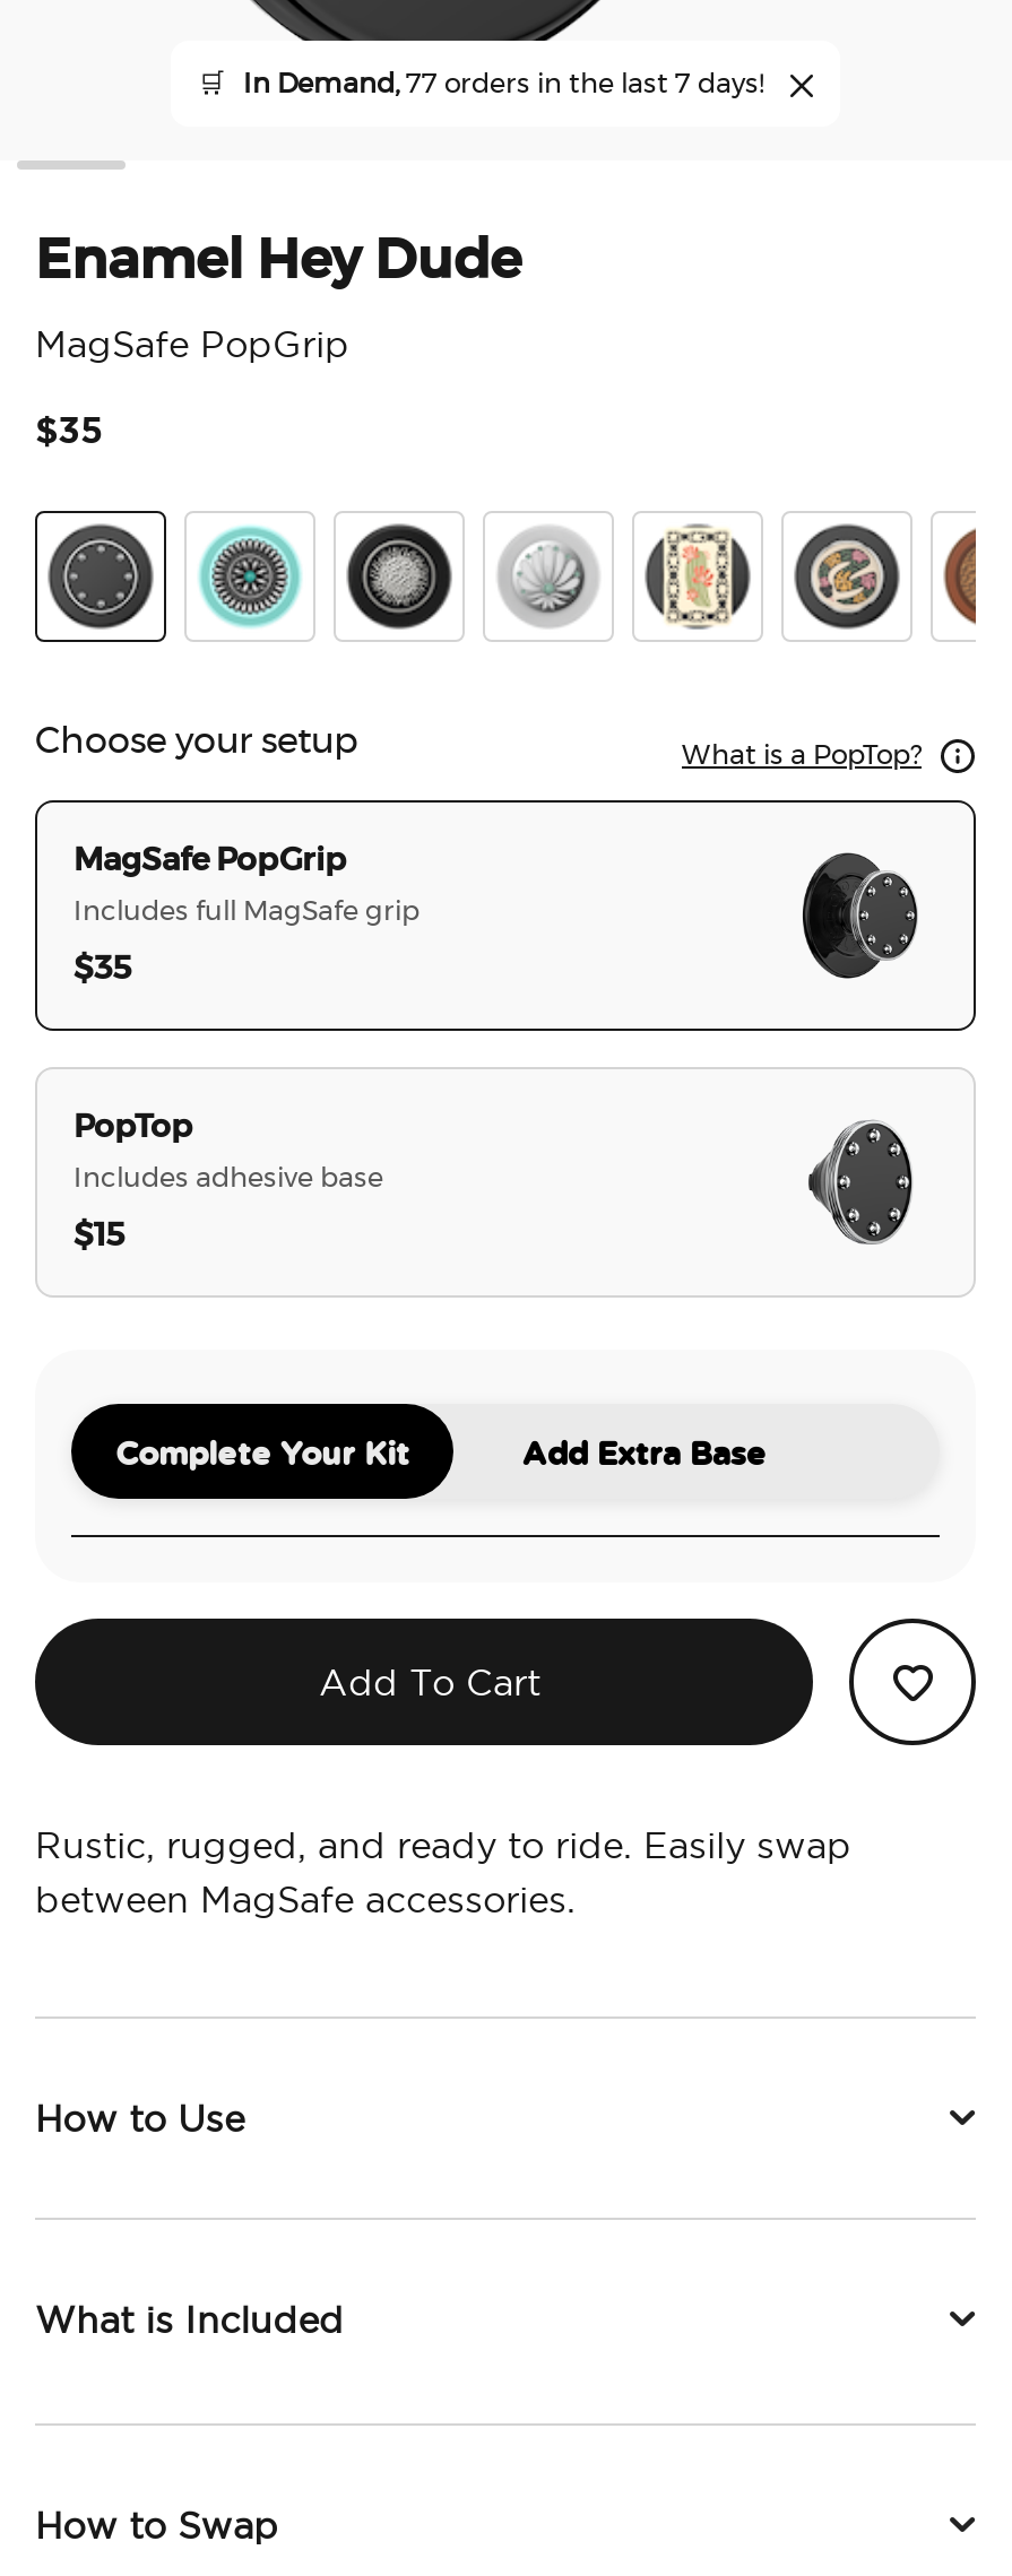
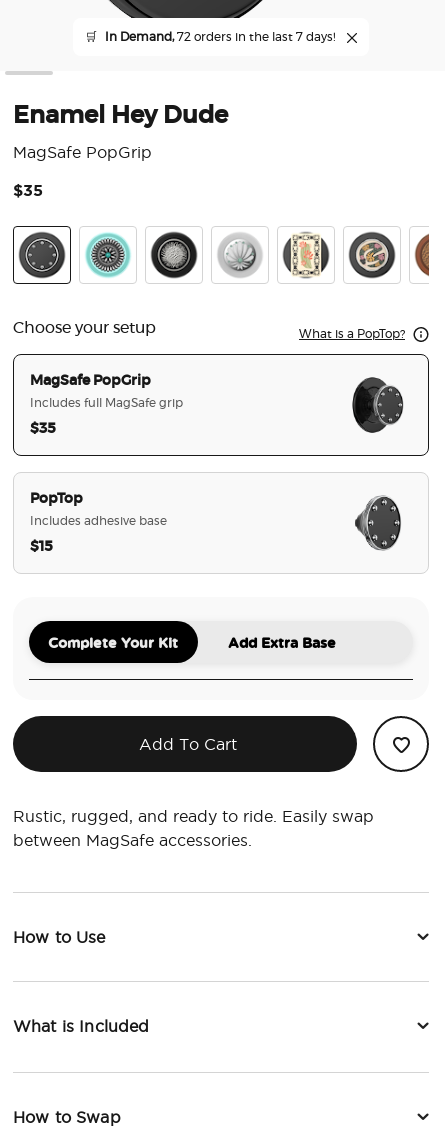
[243,70,763,97] In Demand, 77 orders in the last 7 days! -> [105,31,335,43] In Demand, 72 orders in the last 7 days!

